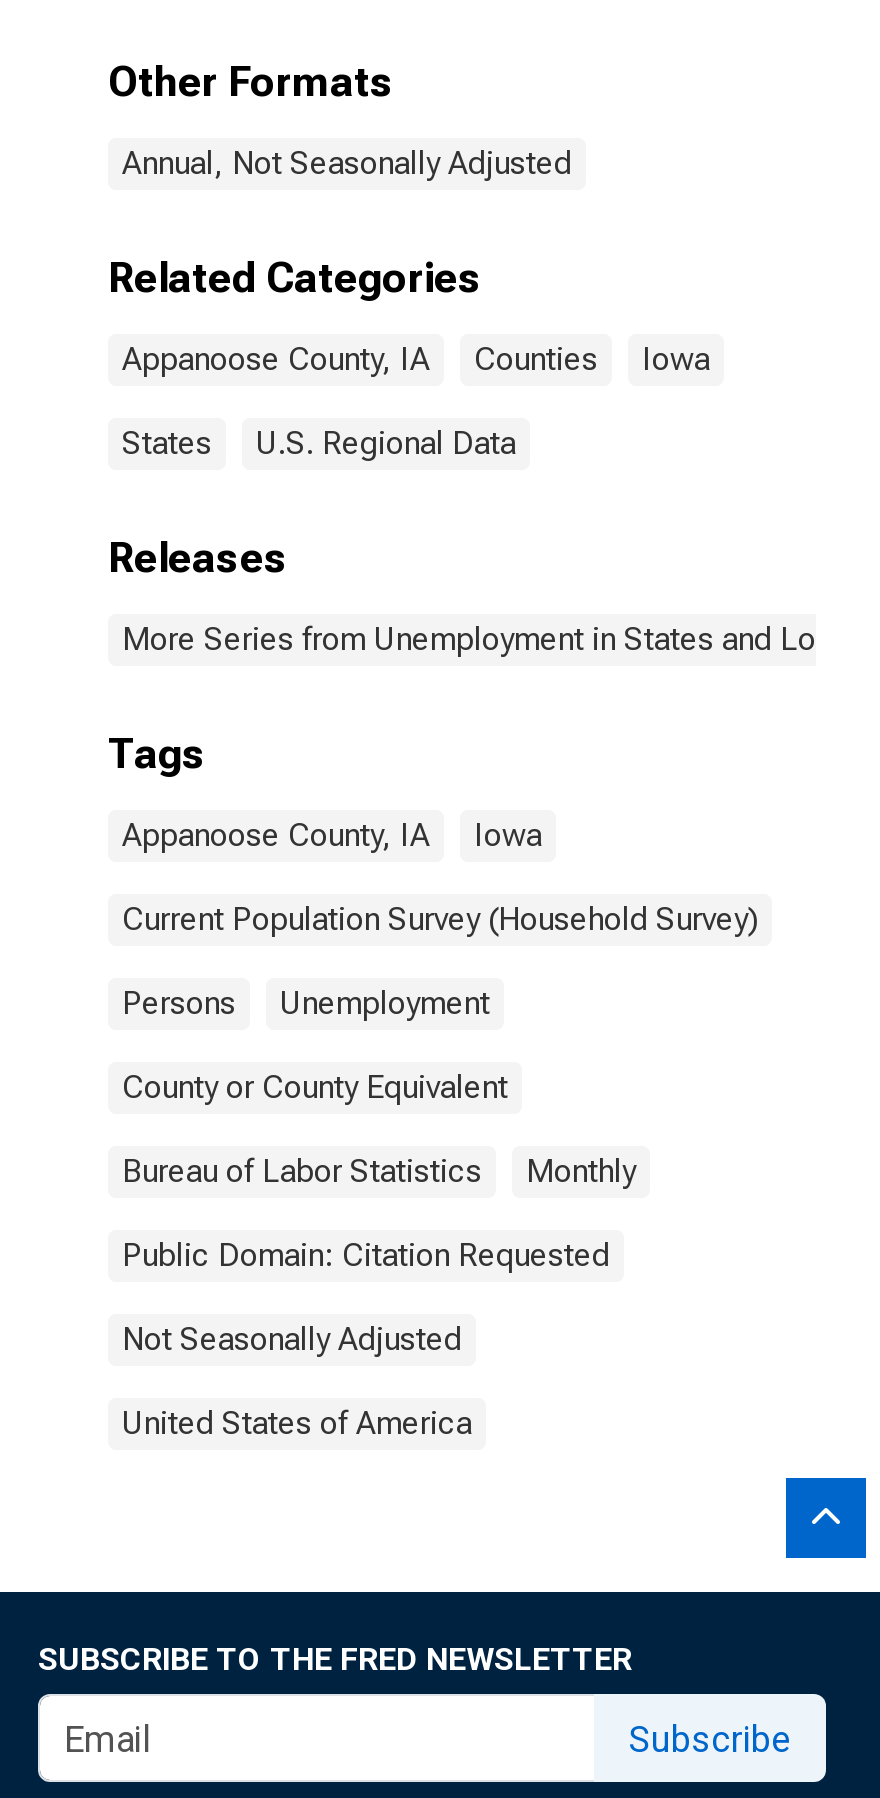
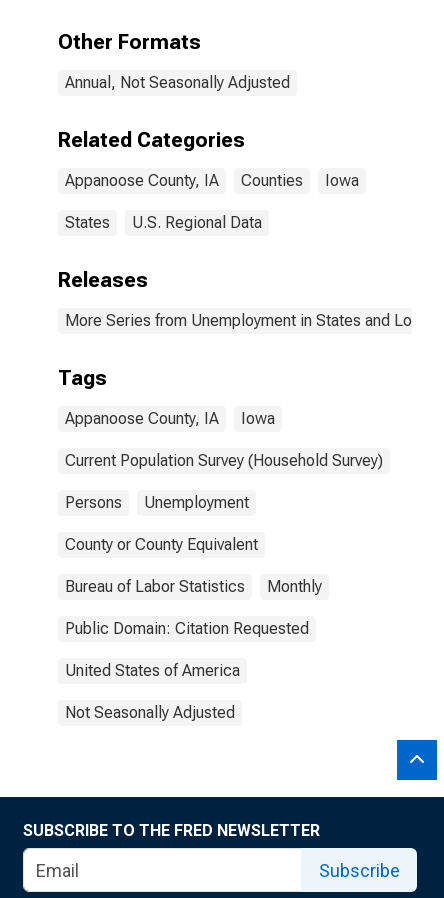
moved [122,1320,462,1358] -> [65,703,235,722]: Not Seasonally Adjusted
moved [122,1404,472,1442] -> [65,661,240,680]: United States of America

